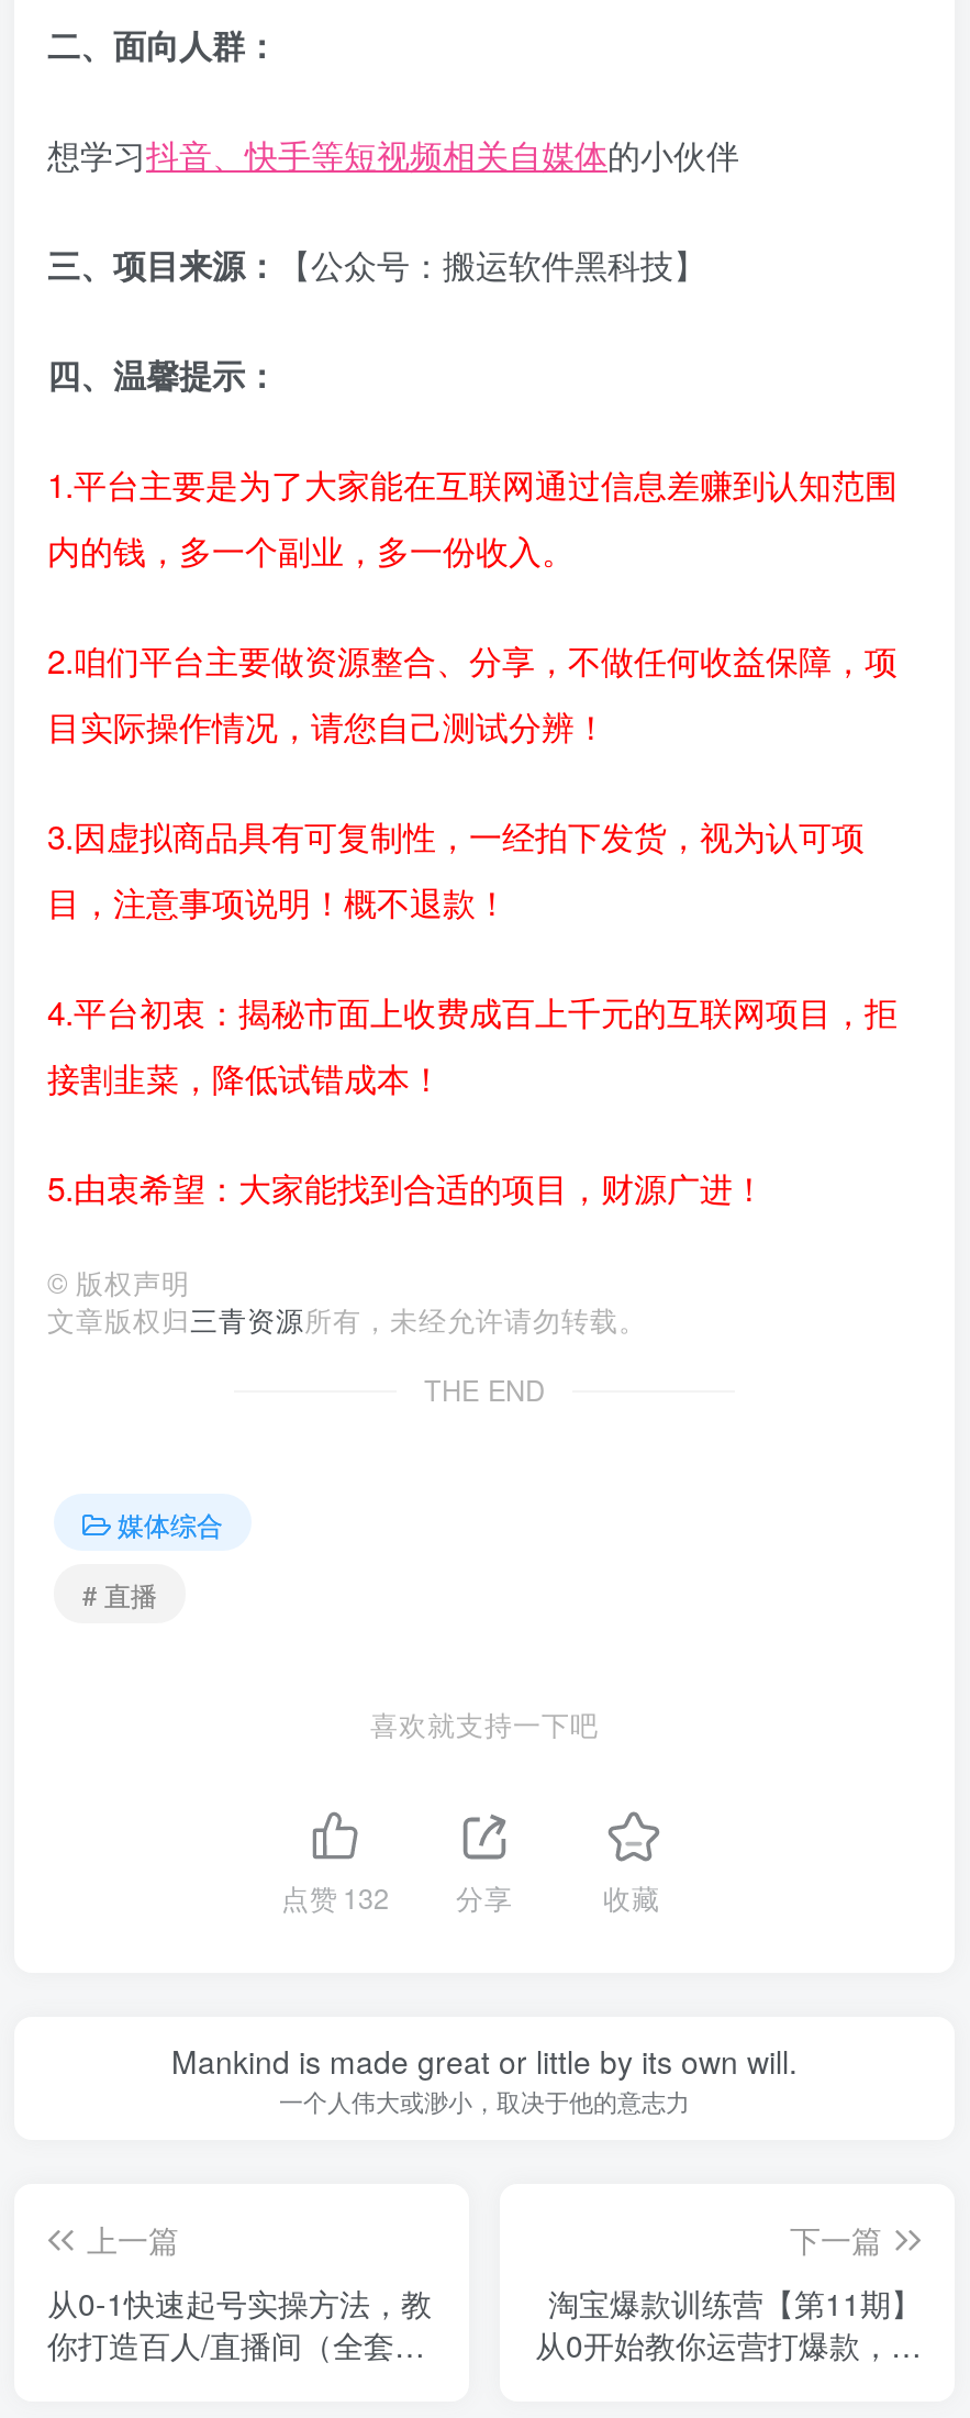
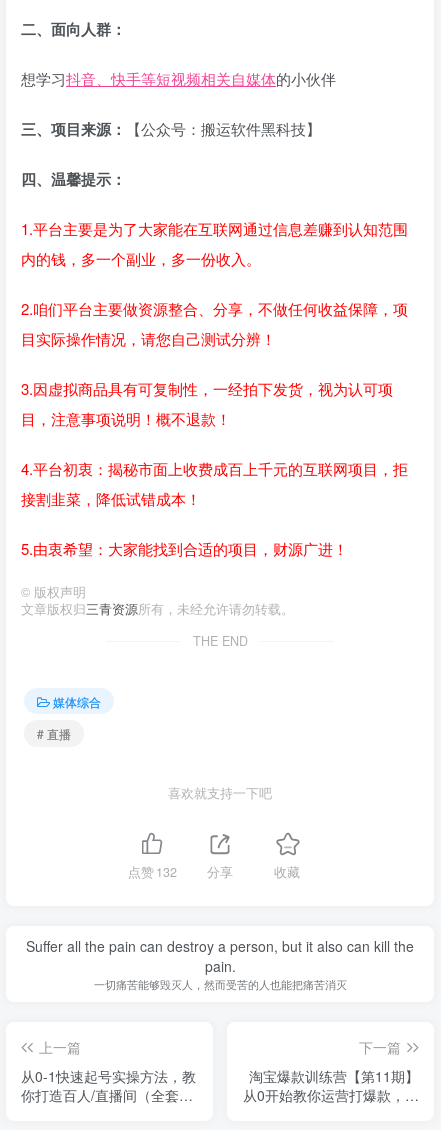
[171,2039,798,2118] Mankind is made great or little by its own will. | 一个人伟大或渺小，取决于他的意志力 -> [26,936,414,992] Suffer all the pain can destroy a person, but it also can kill the | pain. | 一切痛苦能够毁灭人，然而受苦的人也能把痛苦消灭

